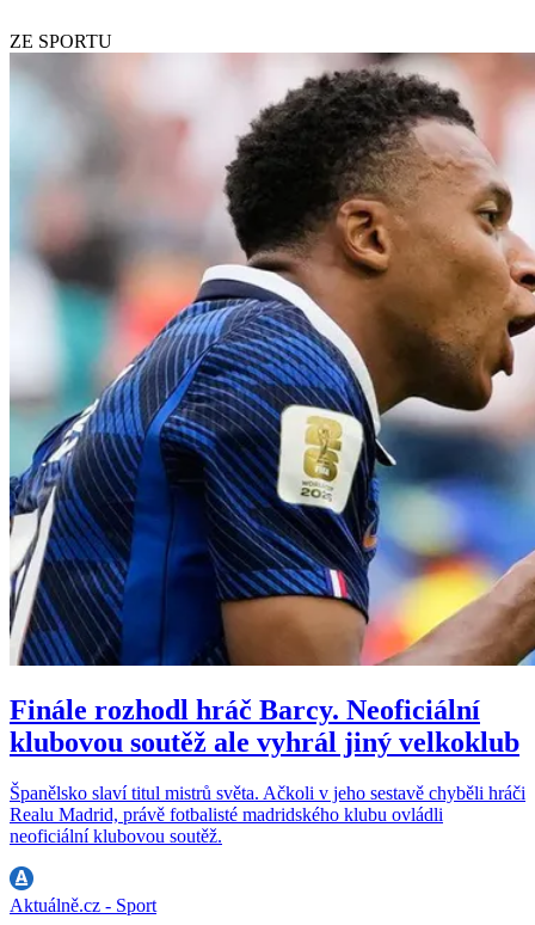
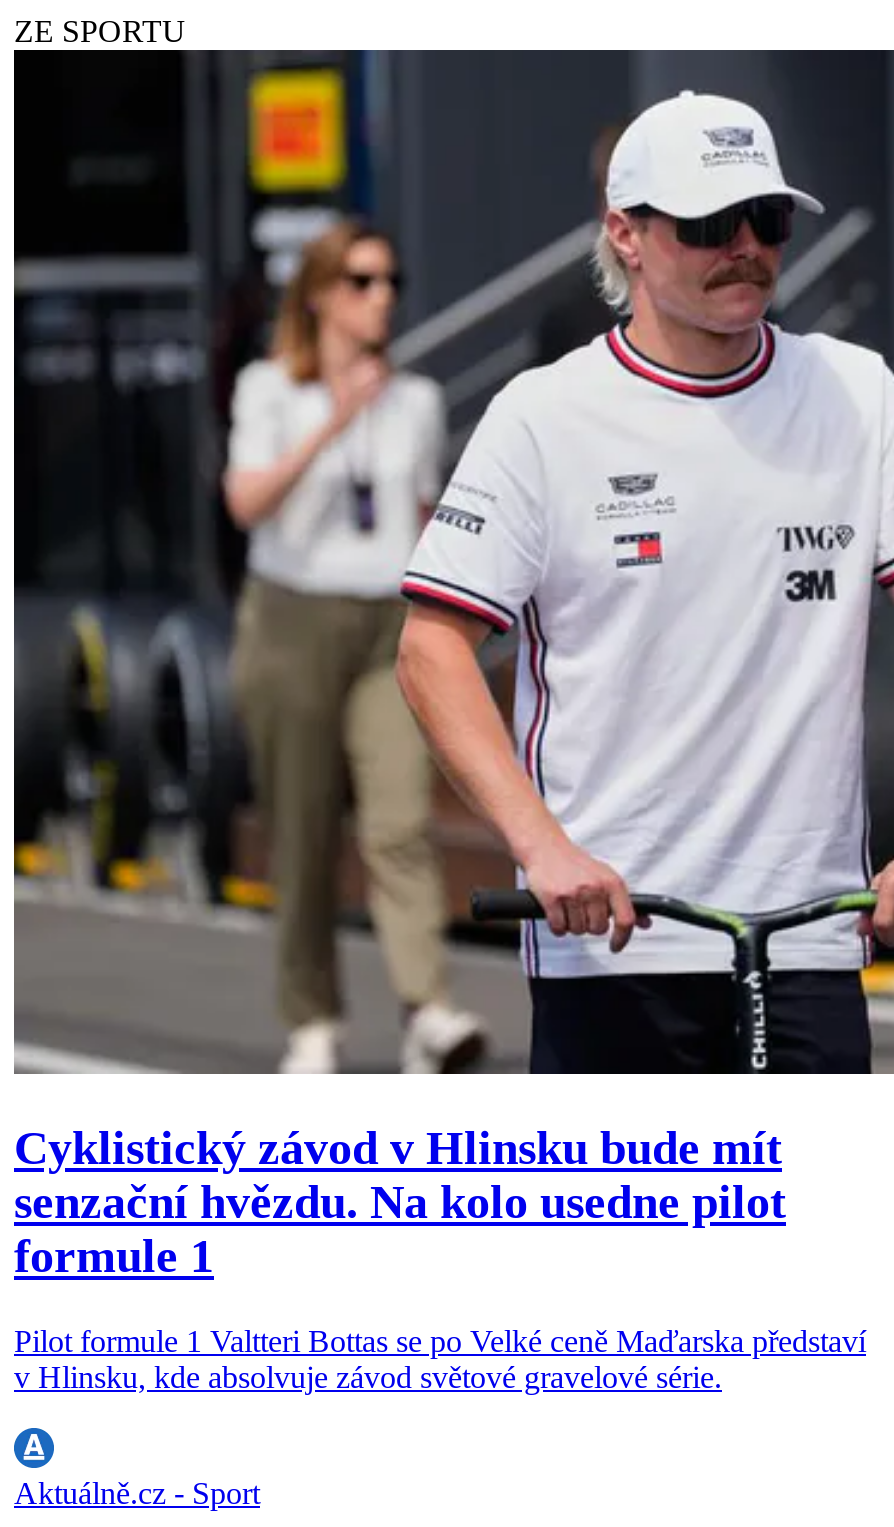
[8,51,531,757] [image] | Finále rozhodl hráč Barcy. Neoficiální | klubovou soutěž ale vyhrál jiný velkoklub -> [12,49,888,1282] [image] | Cyklistický závod v Hlinsku bude mít | senzační hvězdu. Na kolo usedne pilot | formule 1
[10,782,525,846] Španělsko slaví titul mistrů světa. Ačkoli v jeho sestavě chyběli hráči | Realu Madrid, právě fotbalisté madridského klubu ovládli | neoficiální klubovou soutěž. -> [14,1324,866,1394] Pilot formule 1 Valtteri Bottas se po Velké ceně Maďarska představí | v Hlinsku, kde absolvuje závod světové gravelové série.

